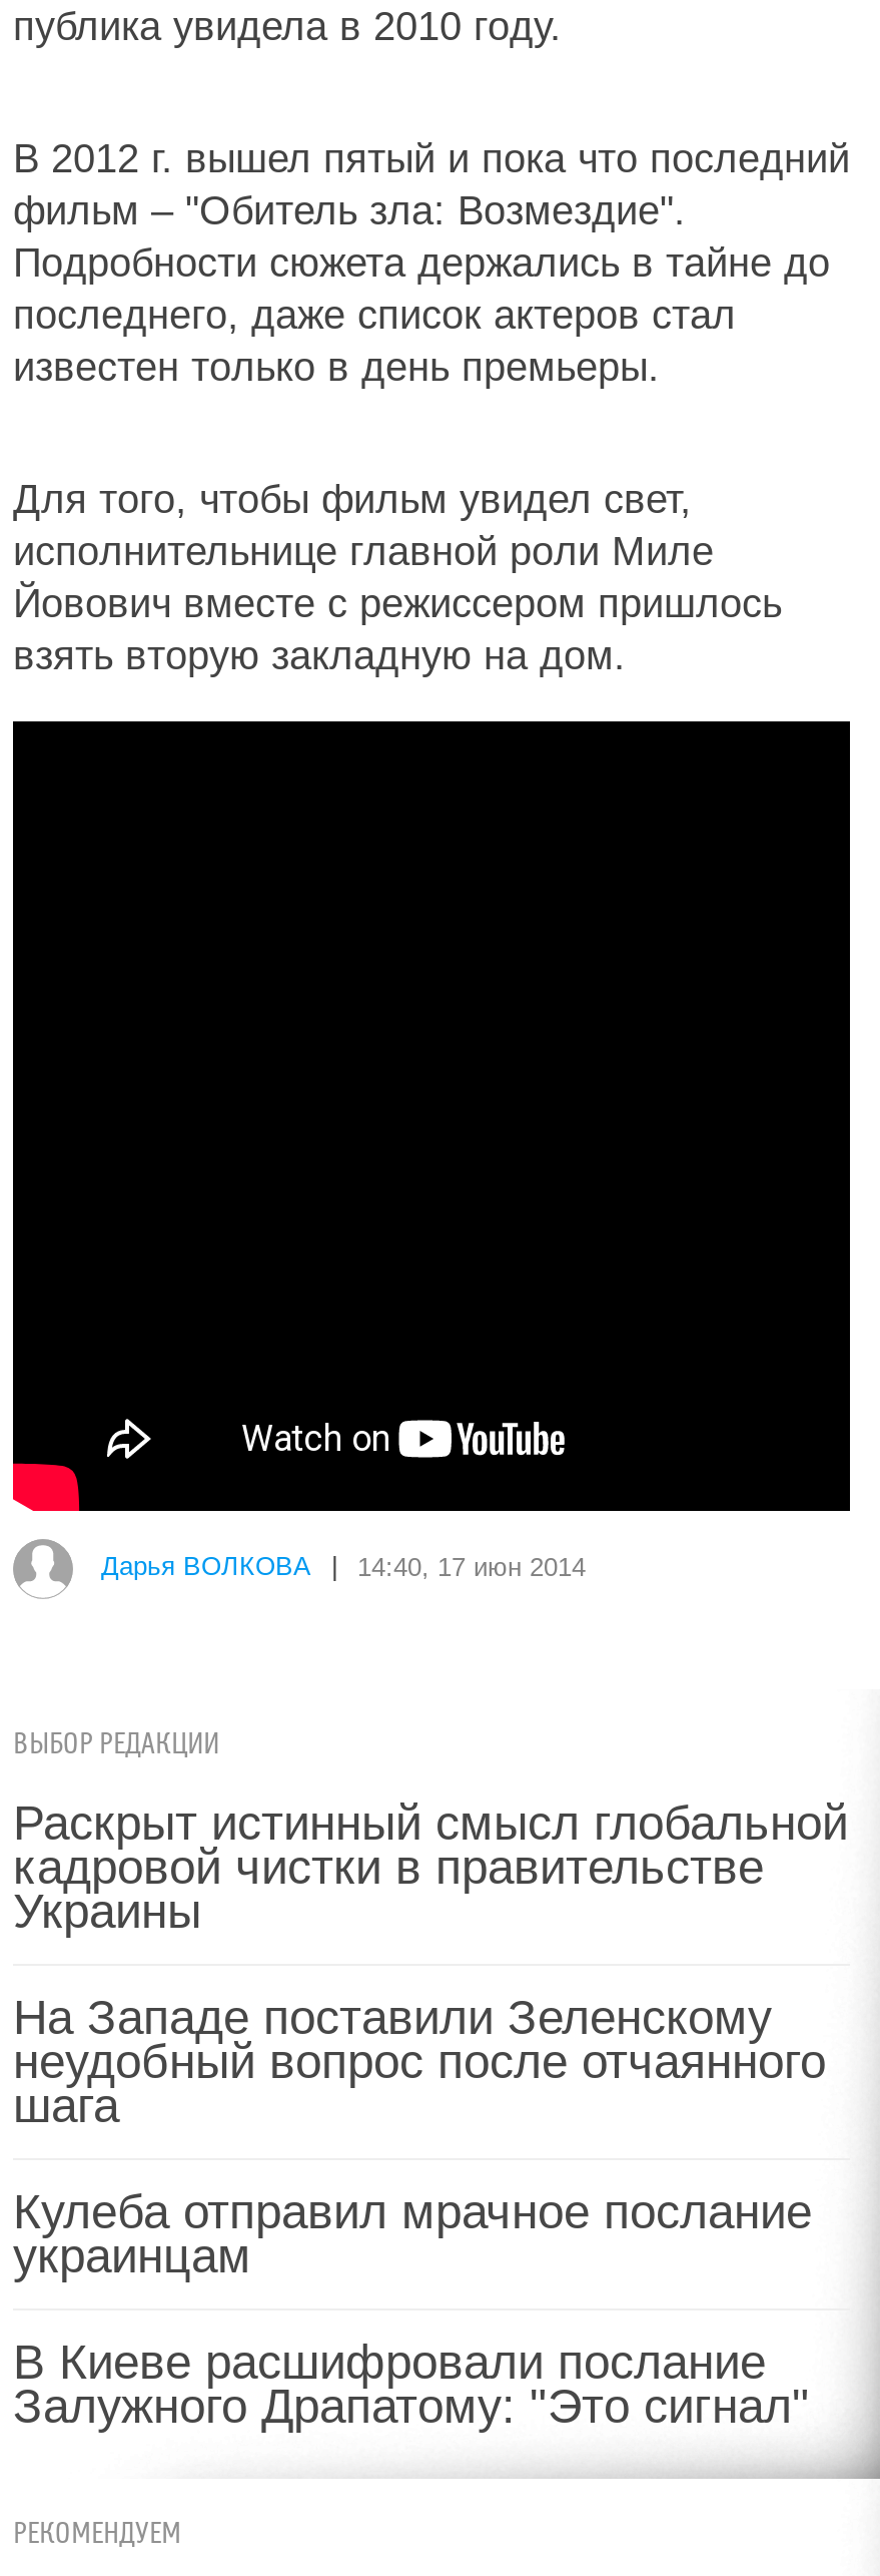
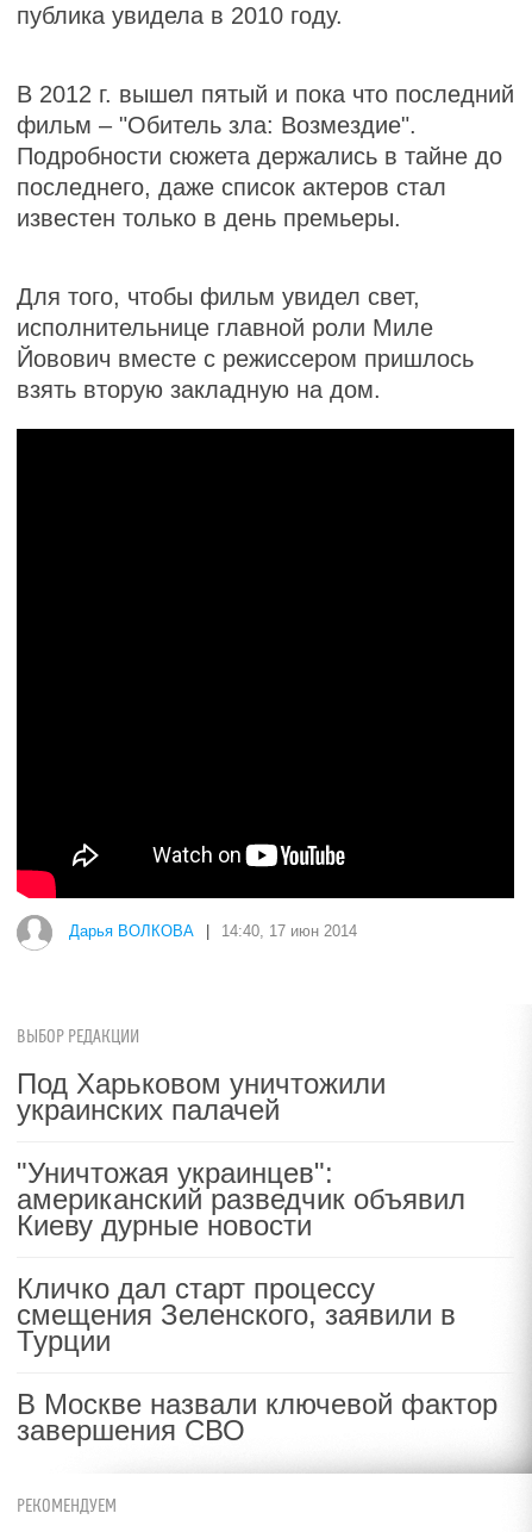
[13,1795,848,1938] Раскрыт истинный смысл глобальной | кадровой чистки в правительстве | Украины -> [17,1067,386,1126] Под Харьковом уничтожили | украинских палачей
[13,1990,826,2132] На Западе поставили Зеленскому | неудобный вопрос после отчаянного | шага -> [17,1157,465,1241] "Уничтожая украинцев": | американский разведчик объявил | Киеву дурные новости
[13,2184,812,2282] Кулеба отправил мрачное послание | украинцам -> [17,1272,456,1357] Кличко дал старт процессу | смещения Зеленского, заявили в | Турции
[13,2335,810,2433] В Киеве расшифровали послание | Залужного Драпатому: "Это сигнал" -> [17,1388,497,1446] В Москве назвали ключевой фактор | завершения СВО

